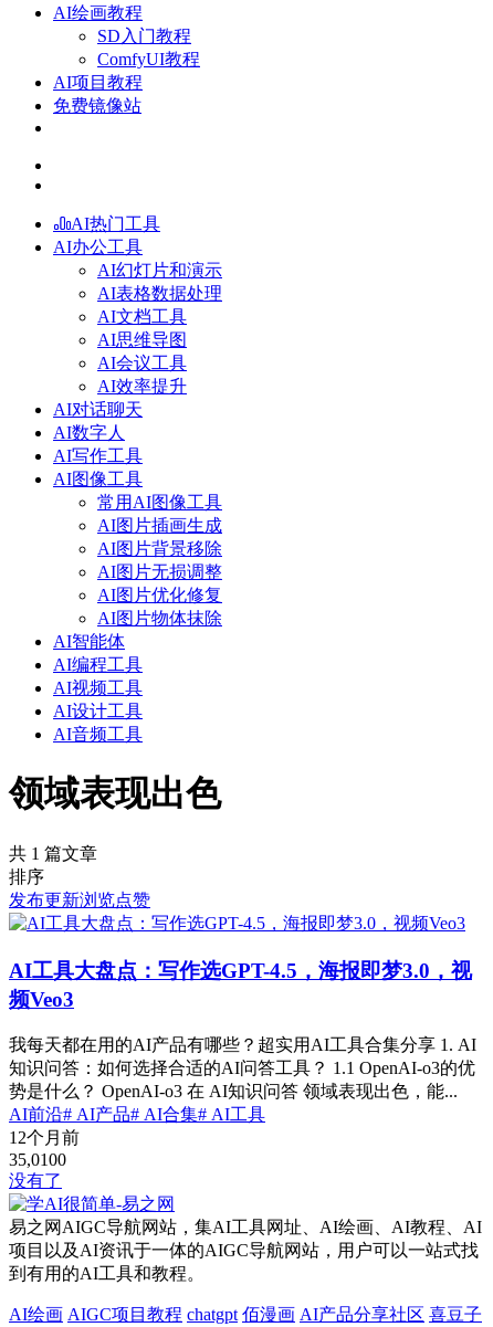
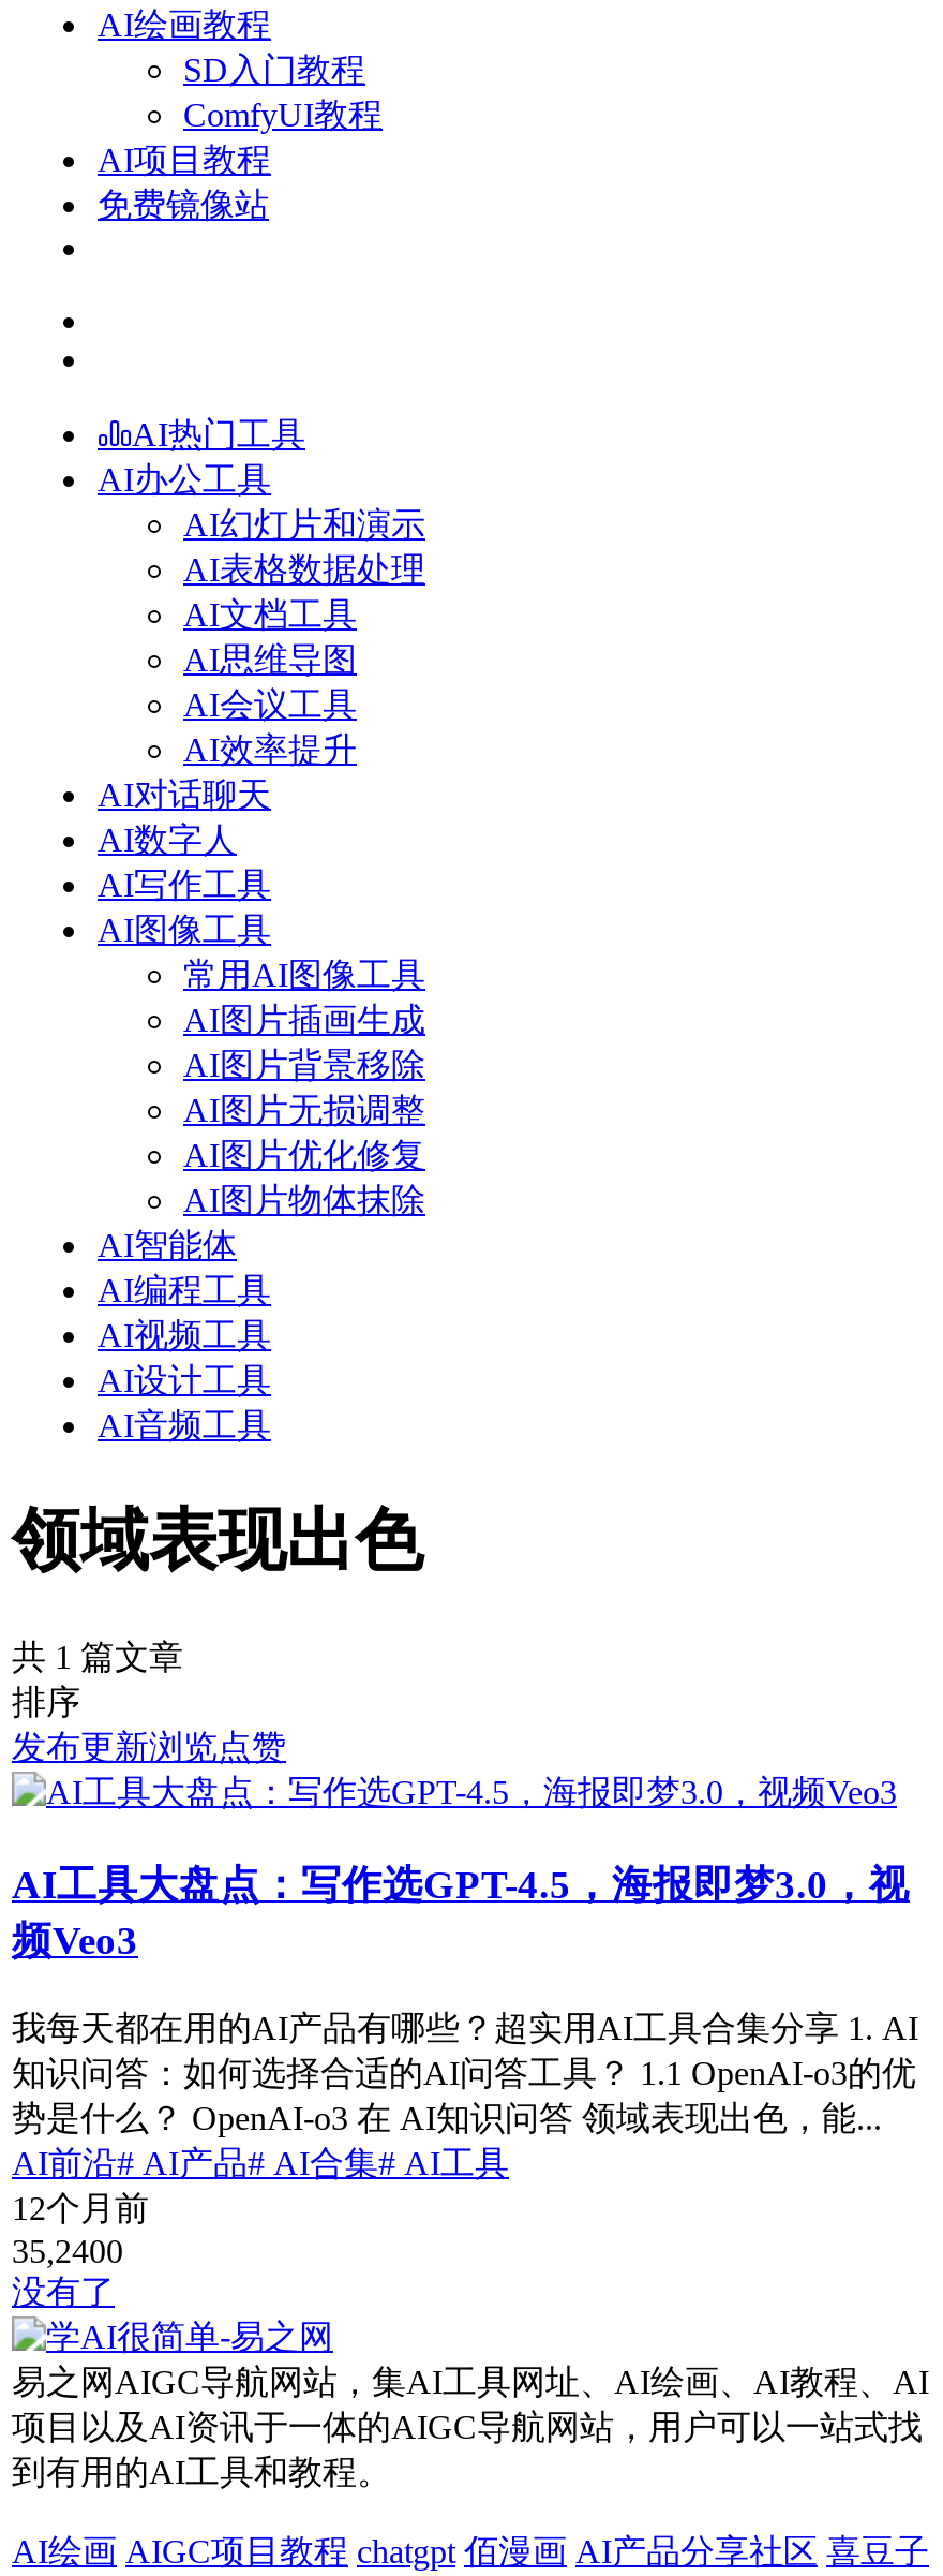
[9,1151,66,1169] 35,0100 -> [12,2233,123,2270] 35,2400

